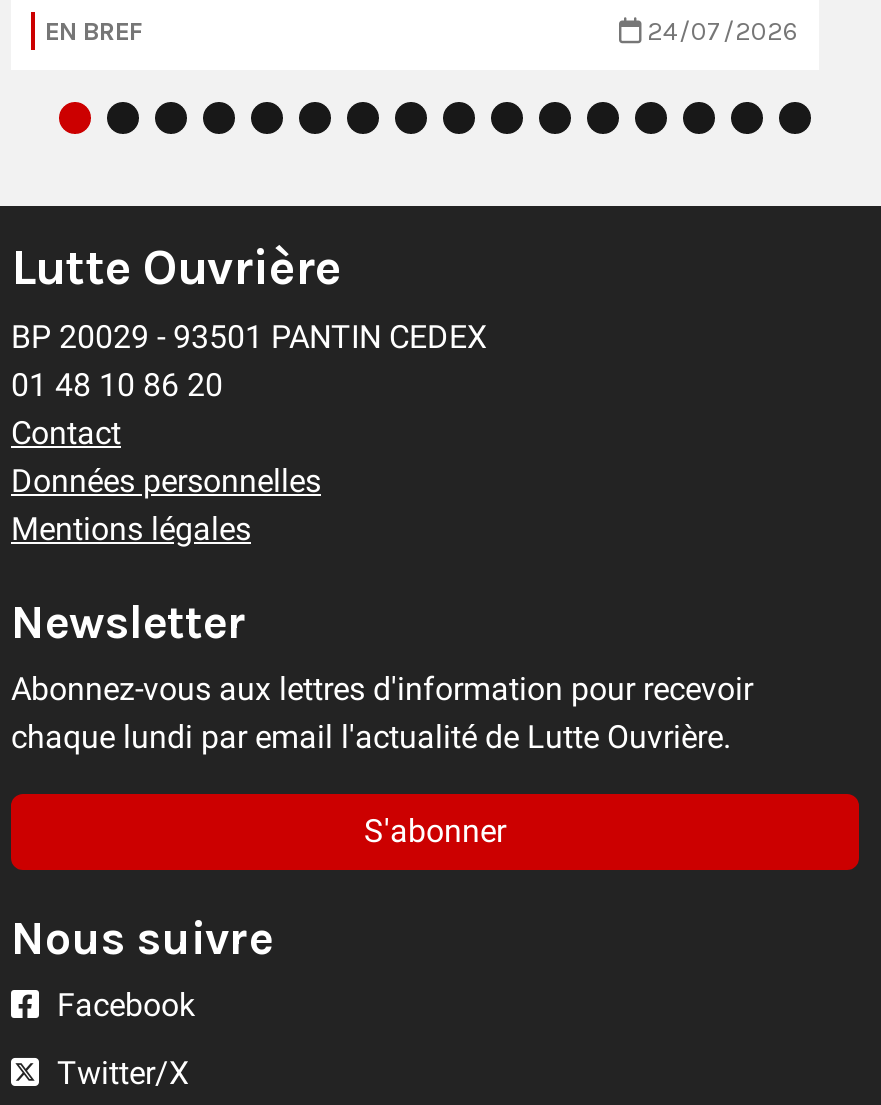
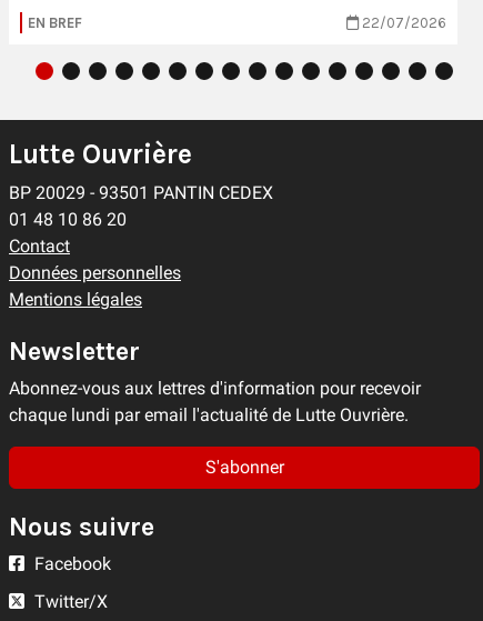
[641,17,799,47] 24/07/2026 -> [359,15,446,32] 22/07/2026

